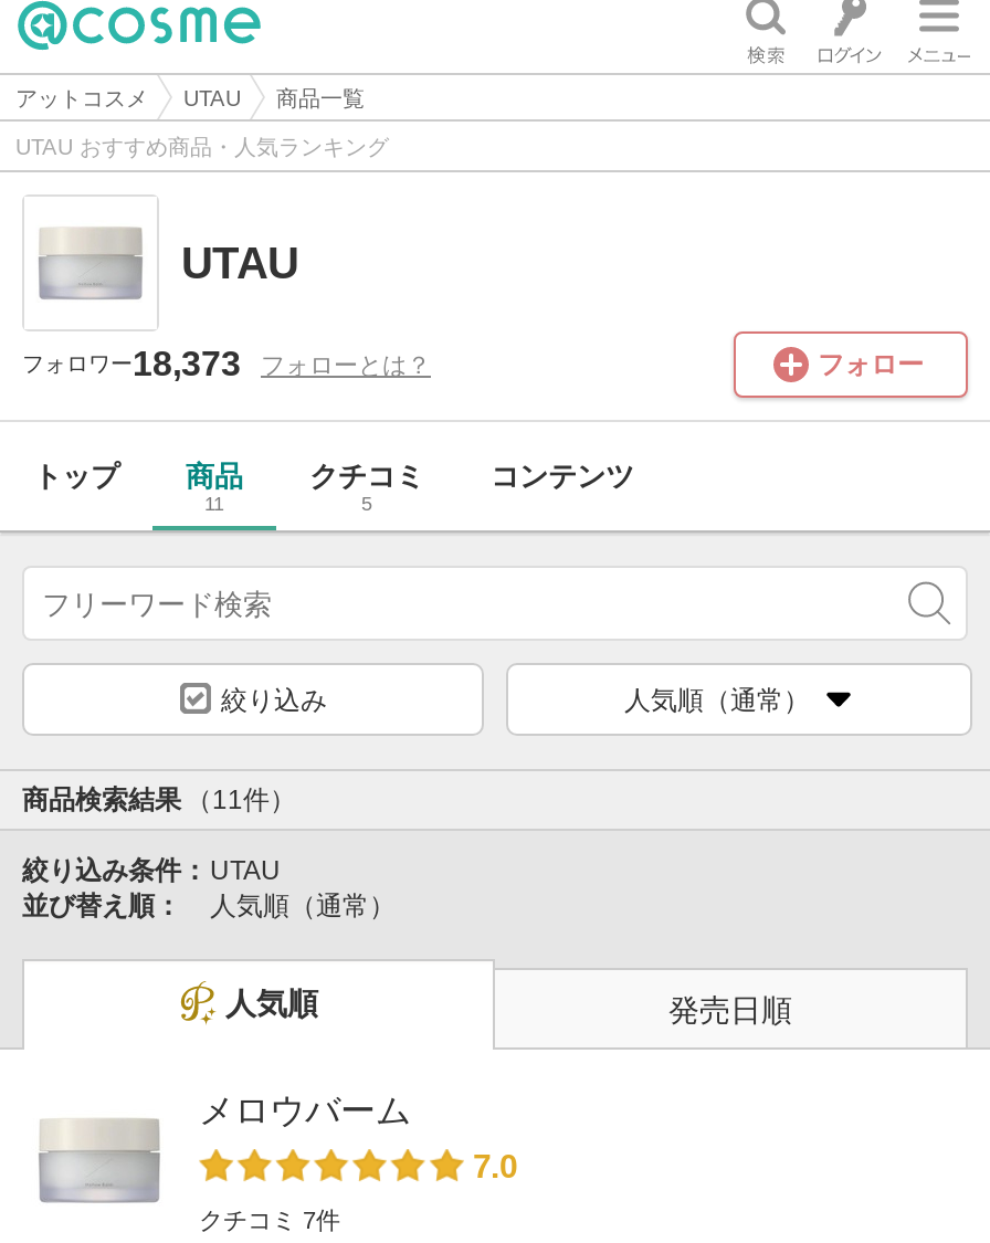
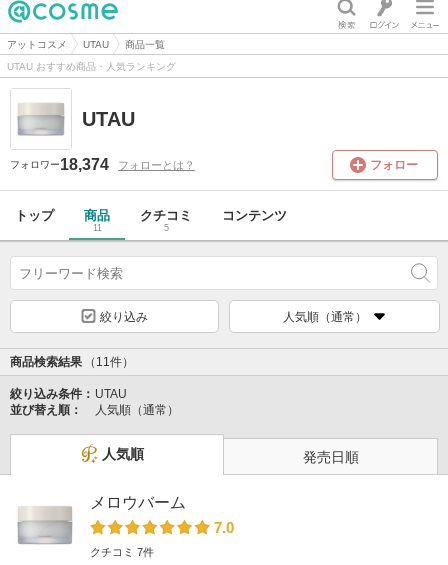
[22,345,431,382] フォロワー18,373 フォローとは？ -> [10,156,195,173] フォロワー18,374 フォローとは？

